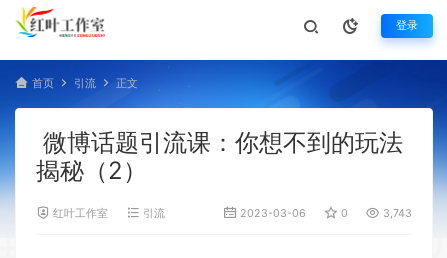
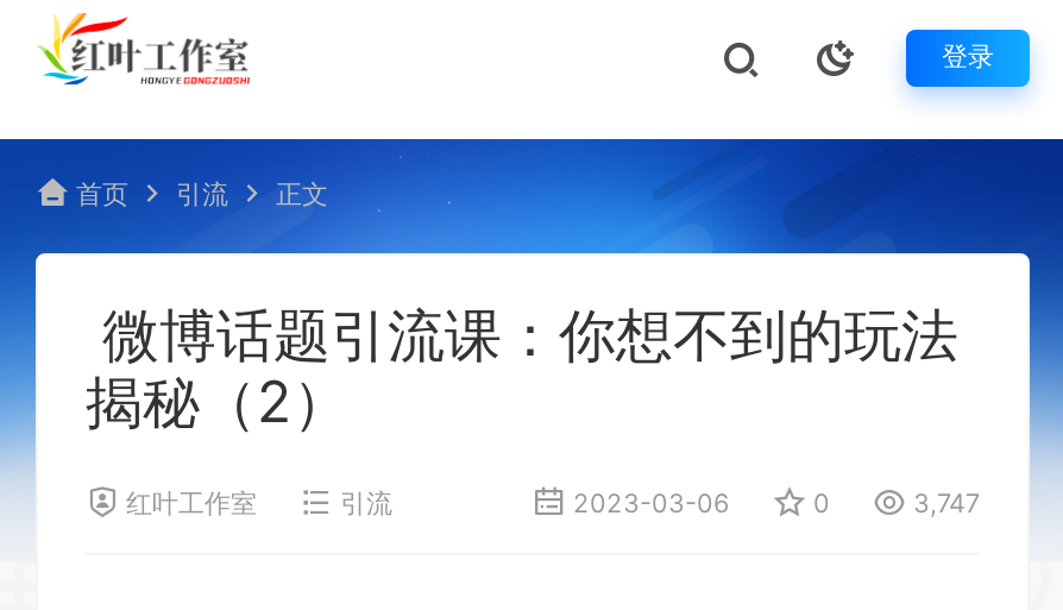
[380,207,412,220] 3,743 -> [906,489,980,520] 3,747

